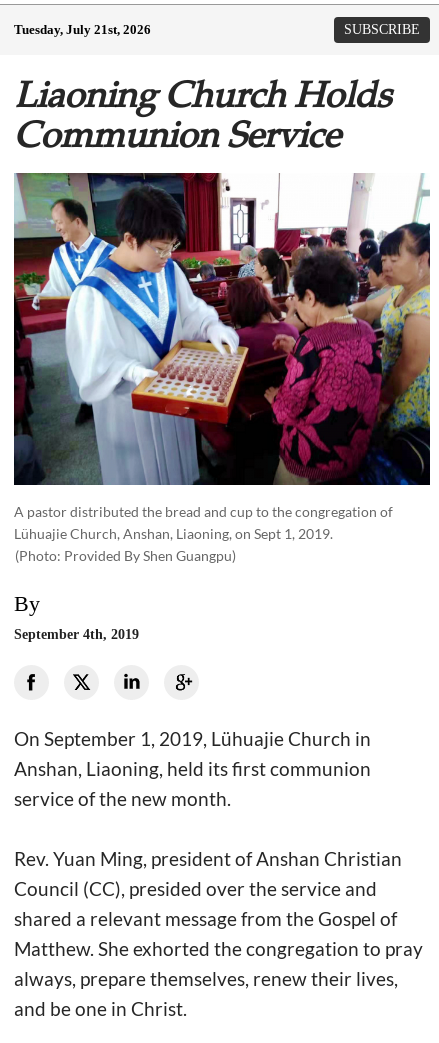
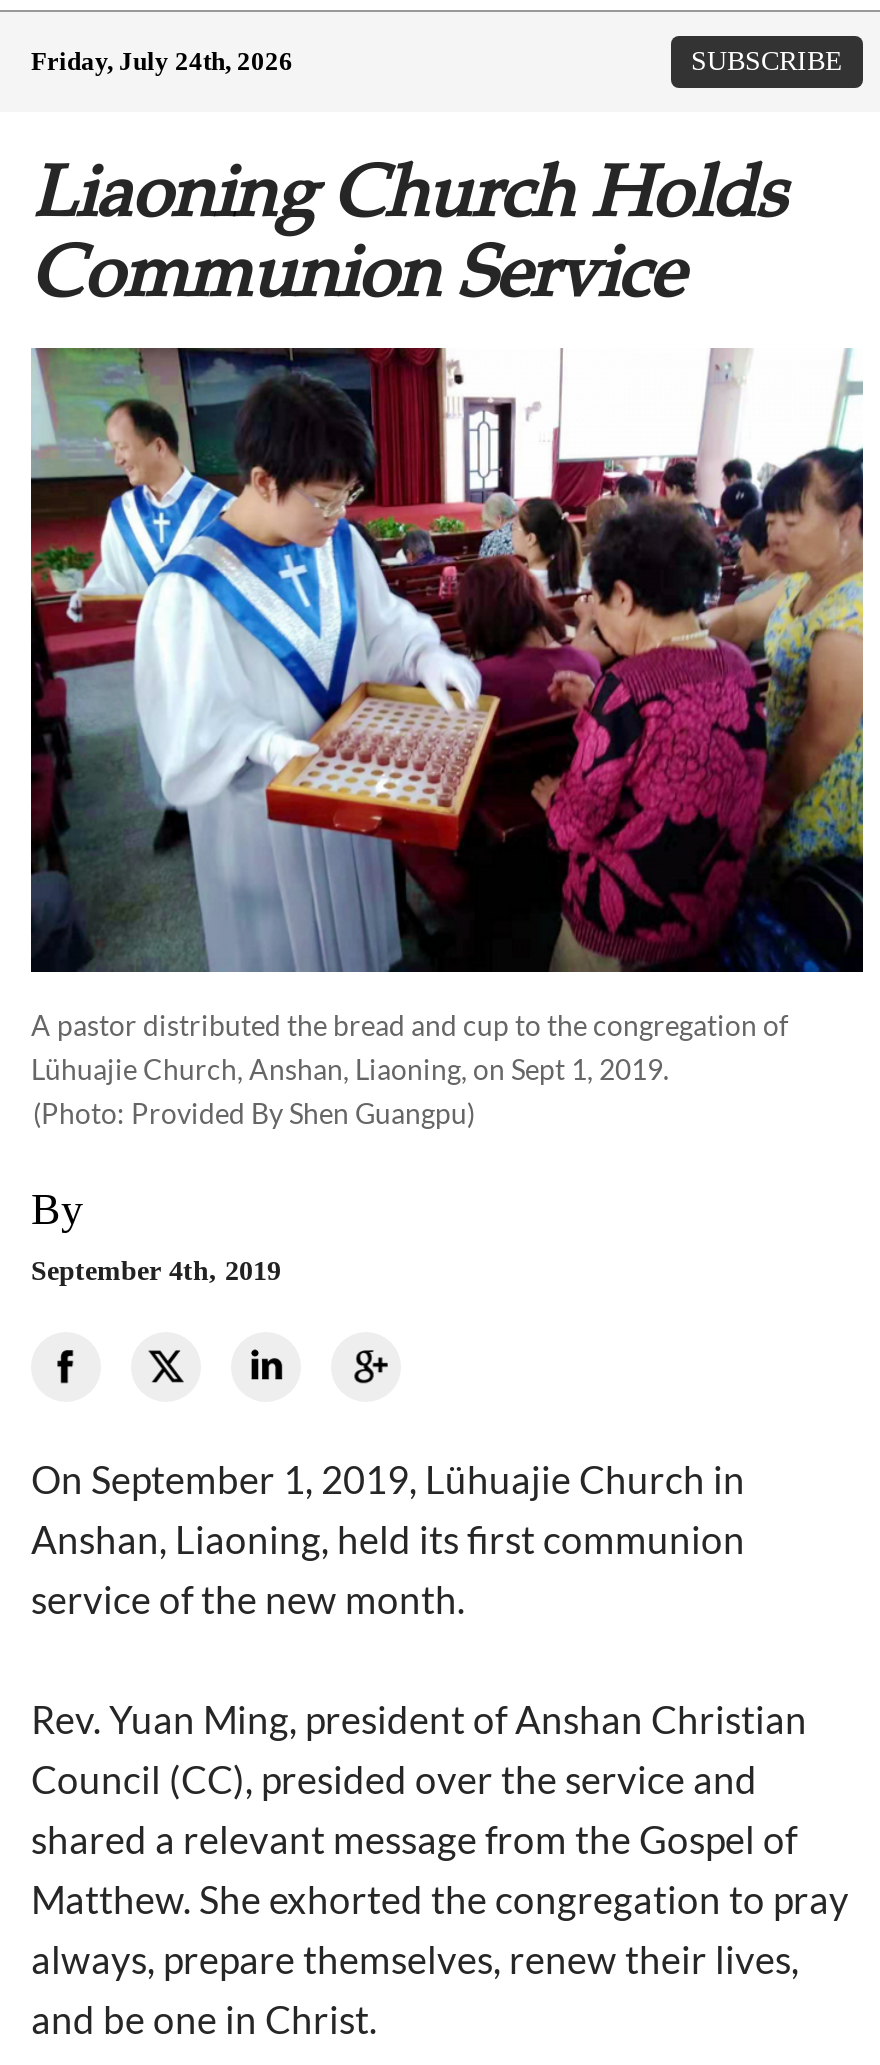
[14,22,151,37] Tuesday, July 21st, 2026 -> [31,46,293,76] Friday, July 24th, 2026

